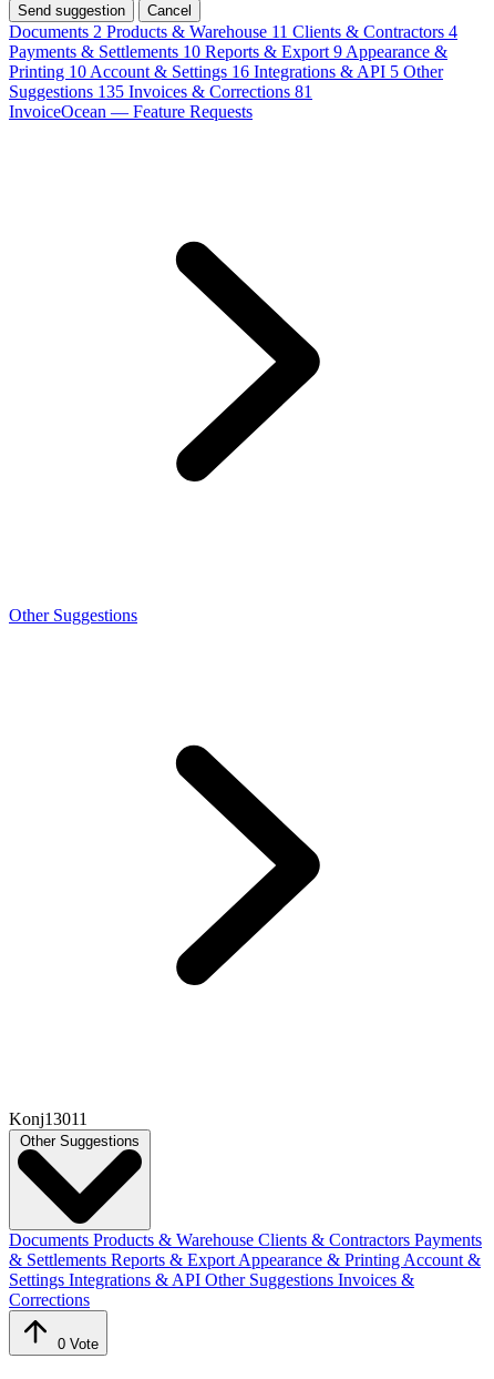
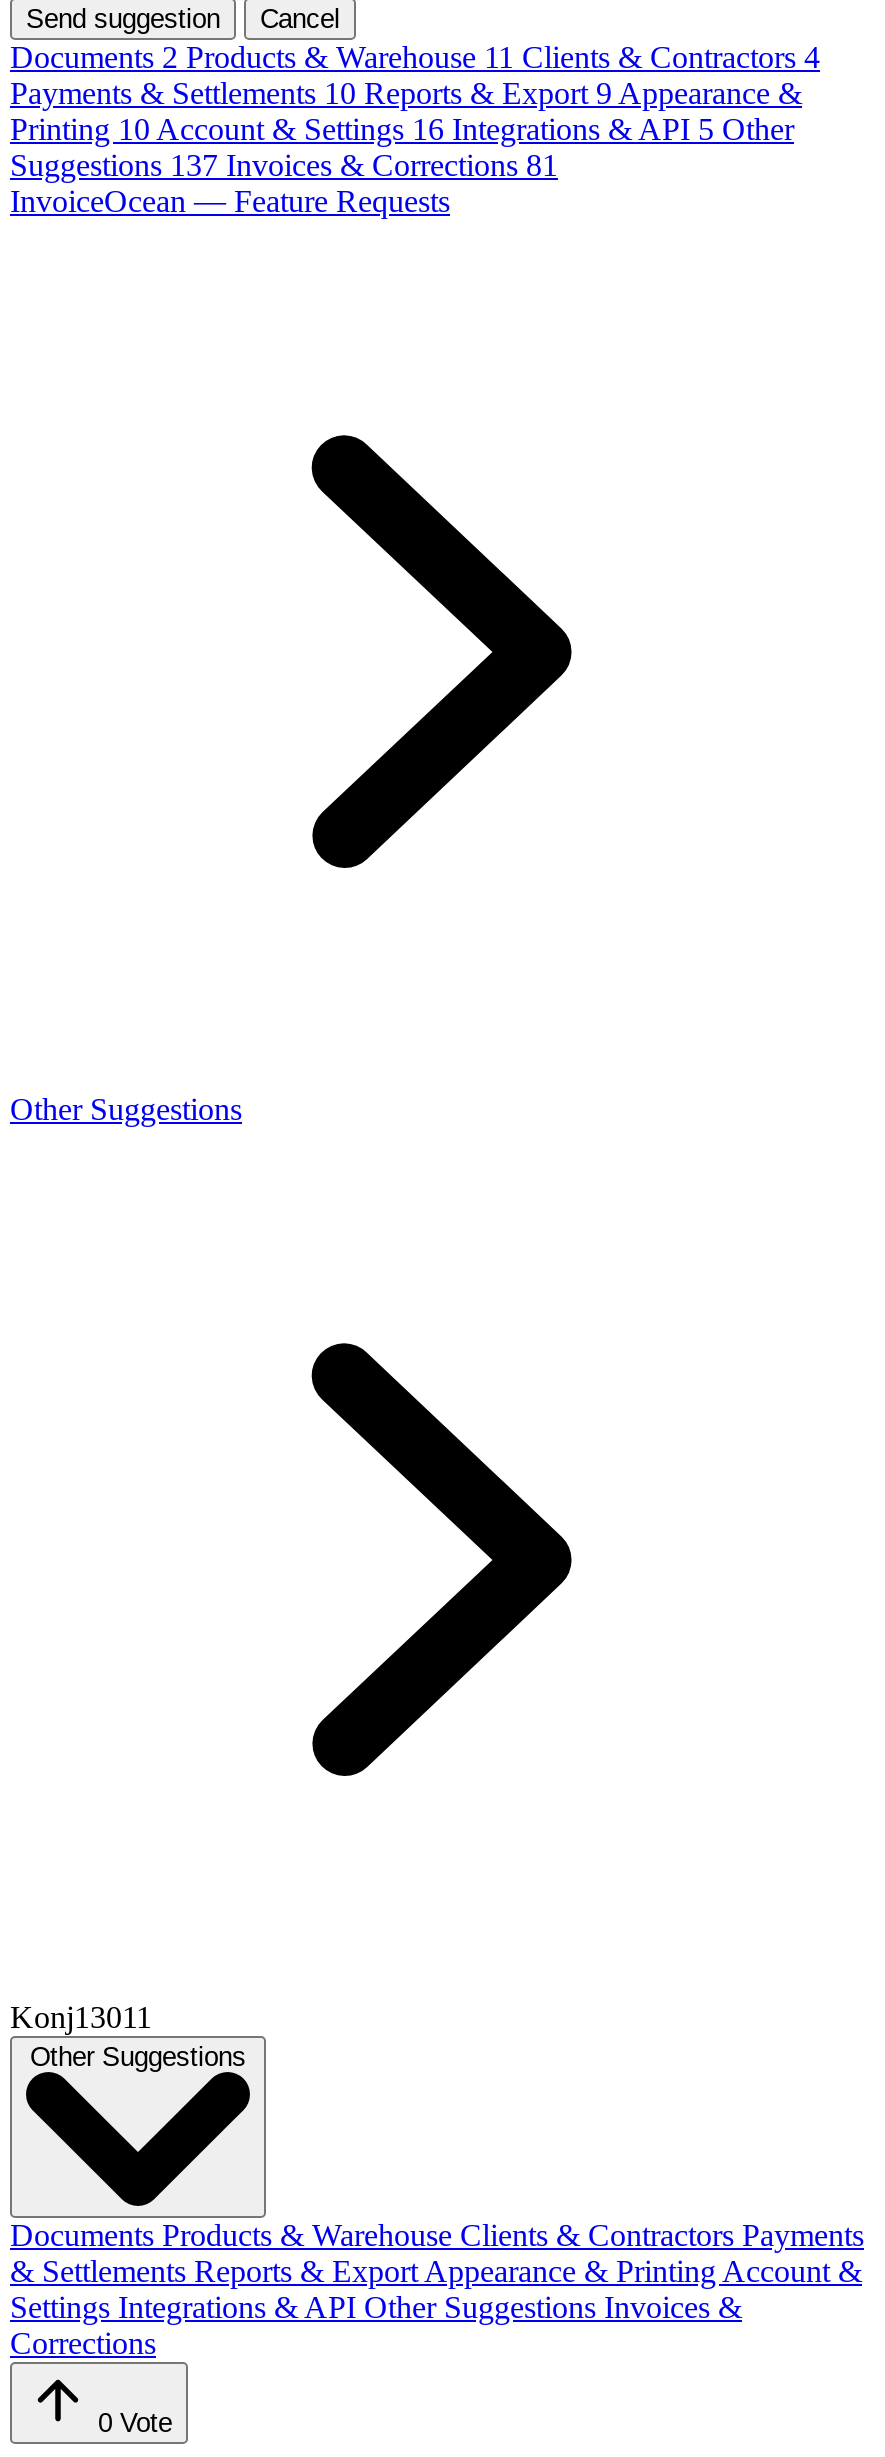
[9,82,312,101] Suggestions 135 Invoices & Corrections 81 -> [10,148,558,182] Suggestions 137 Invoices & Corrections 81

